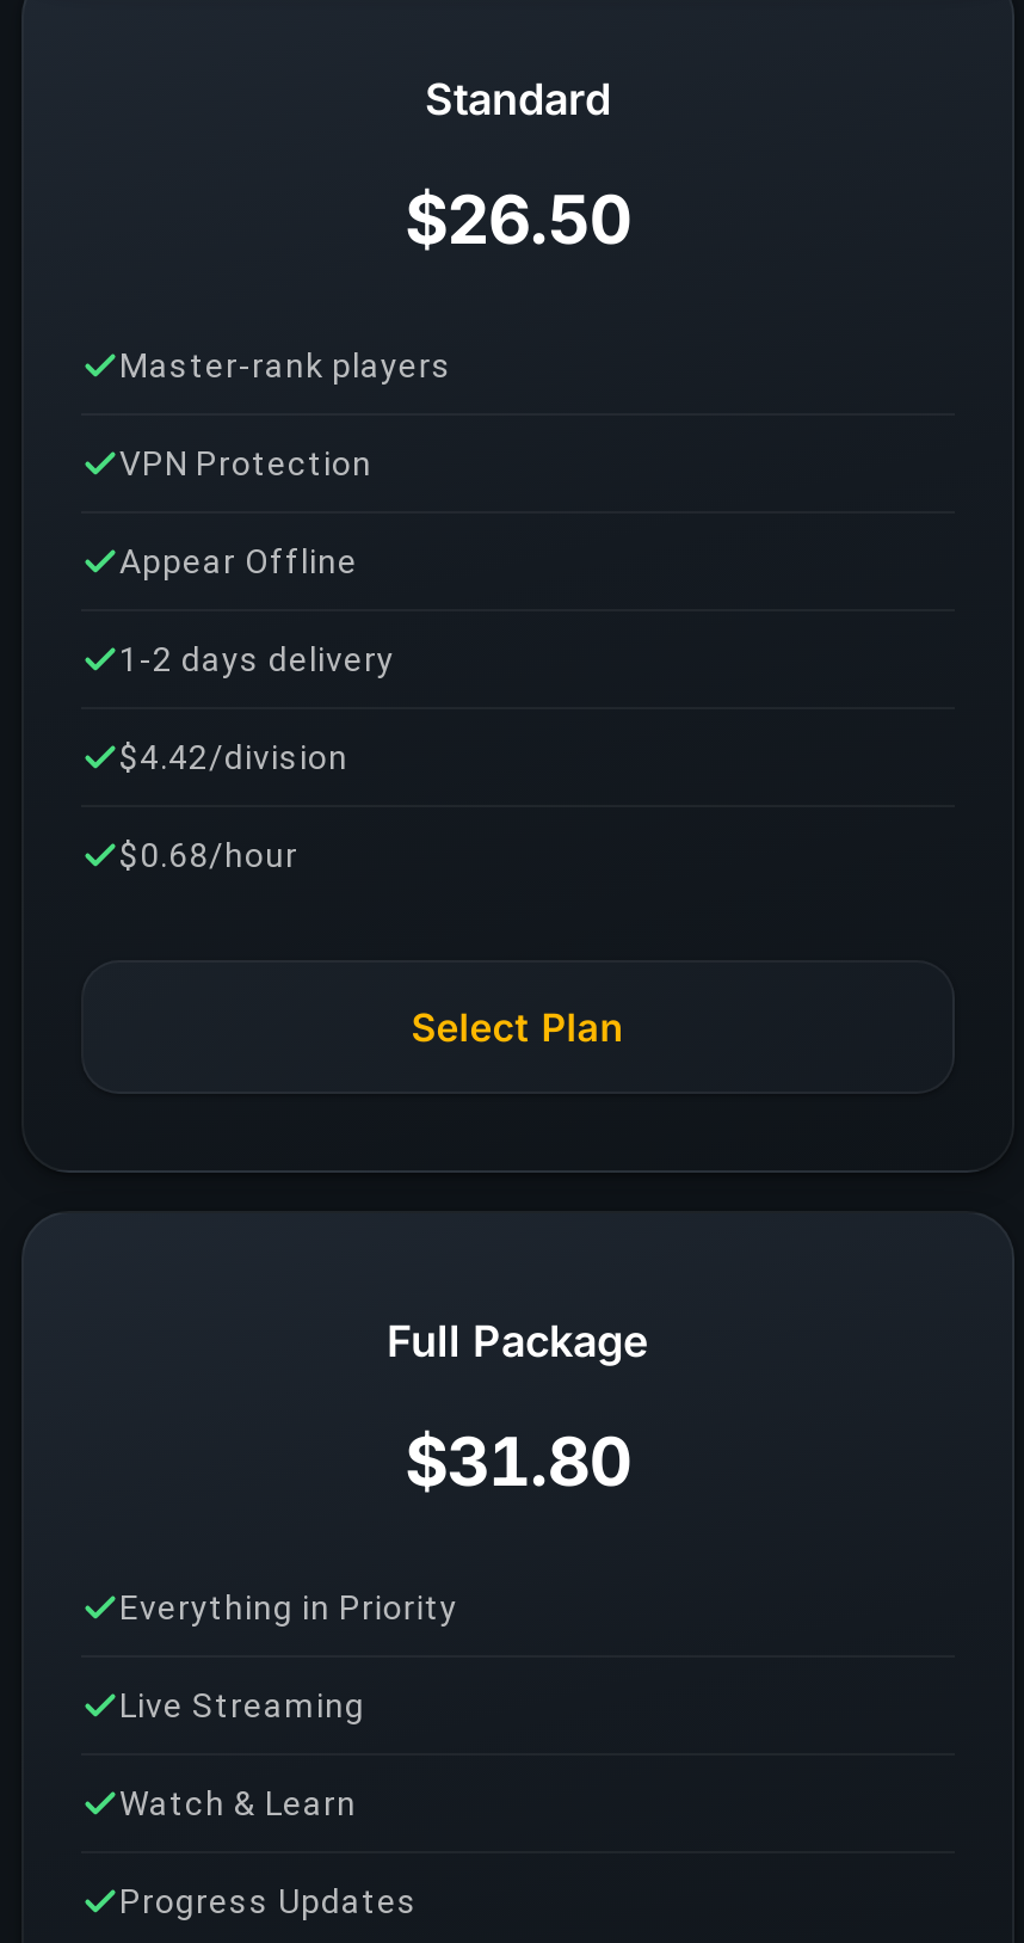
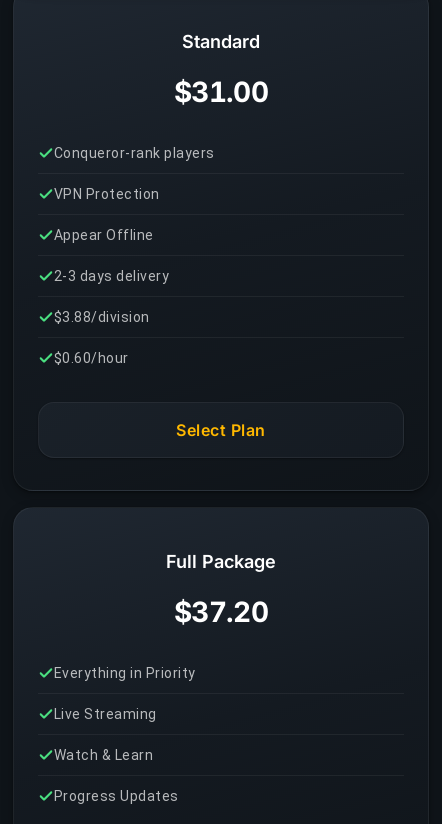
[405,179,631,260] $26.50 -> [174,75,268,109] $31.00
[119,346,452,385] Master-rank players -> [54,145,215,161] Conqueror-rank players
[119,640,395,678] 1-2 days delivery -> [54,268,169,284] 2-3 days delivery
[119,738,348,776] $4.42/division -> [54,309,150,325] $3.88/division
[119,836,298,874] $0.68/hour -> [54,350,129,366] $0.60/hour
[405,1421,631,1502] $31.80 -> [174,595,268,629] $37.20

